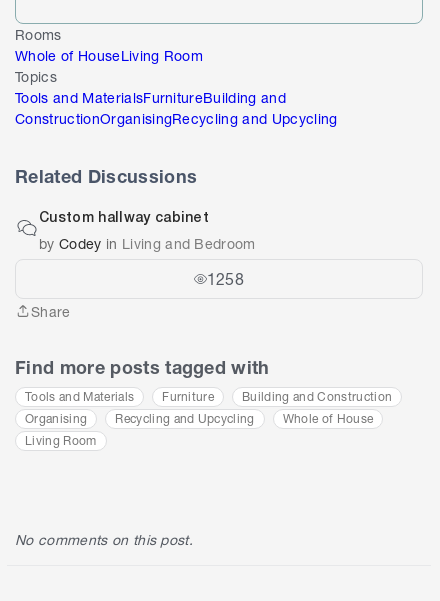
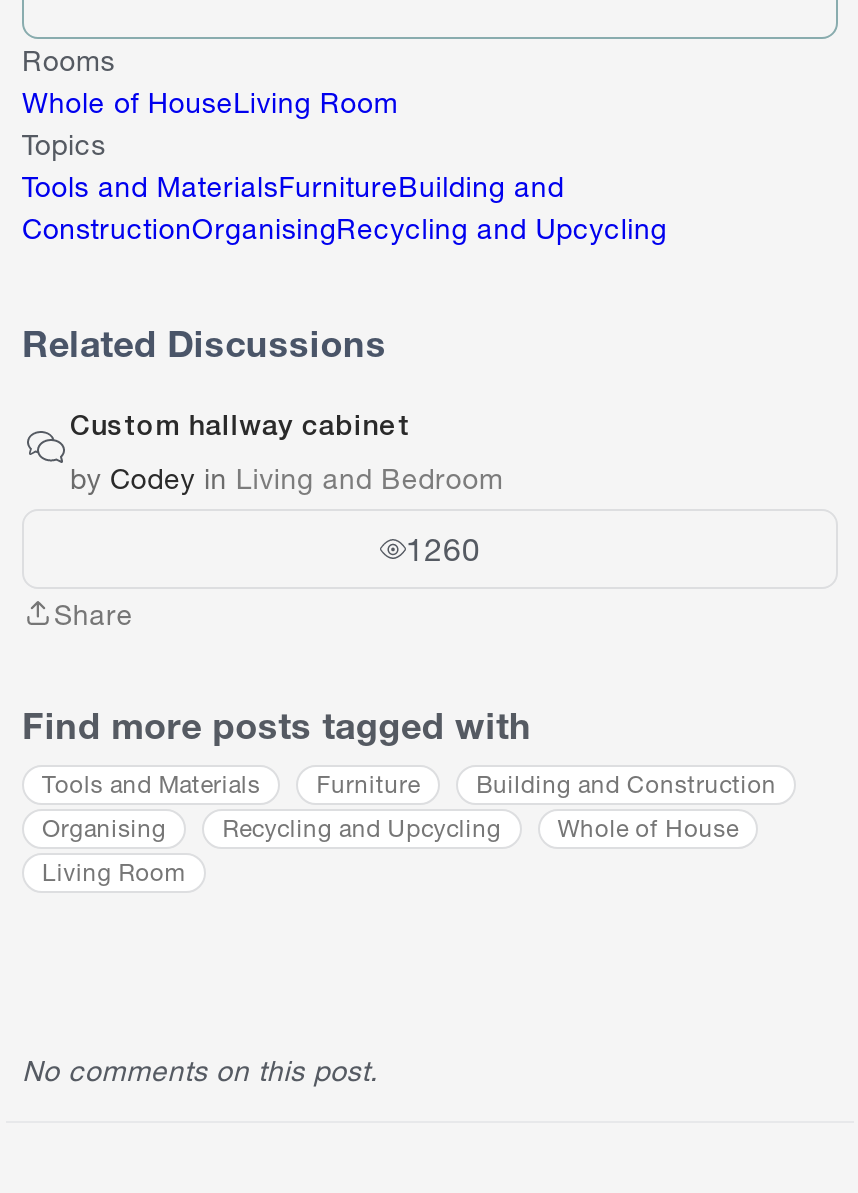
[207,269,244,288] 1258 -> [406,530,480,568] 1260

